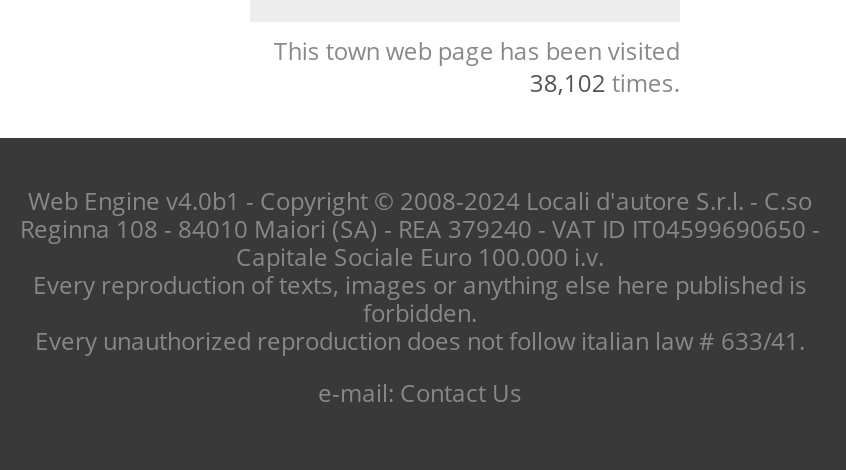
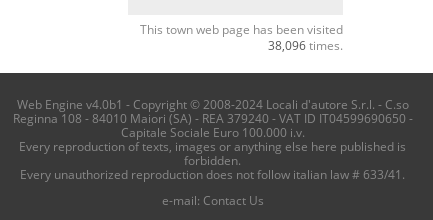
[530,66,680,98] 38,102 times. -> [268,37,343,53] 38,096 times.

